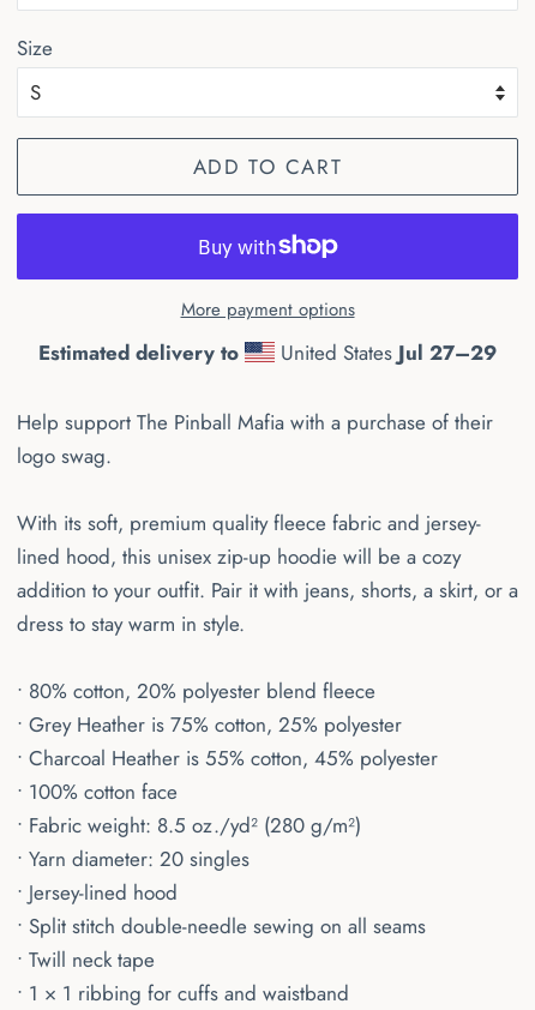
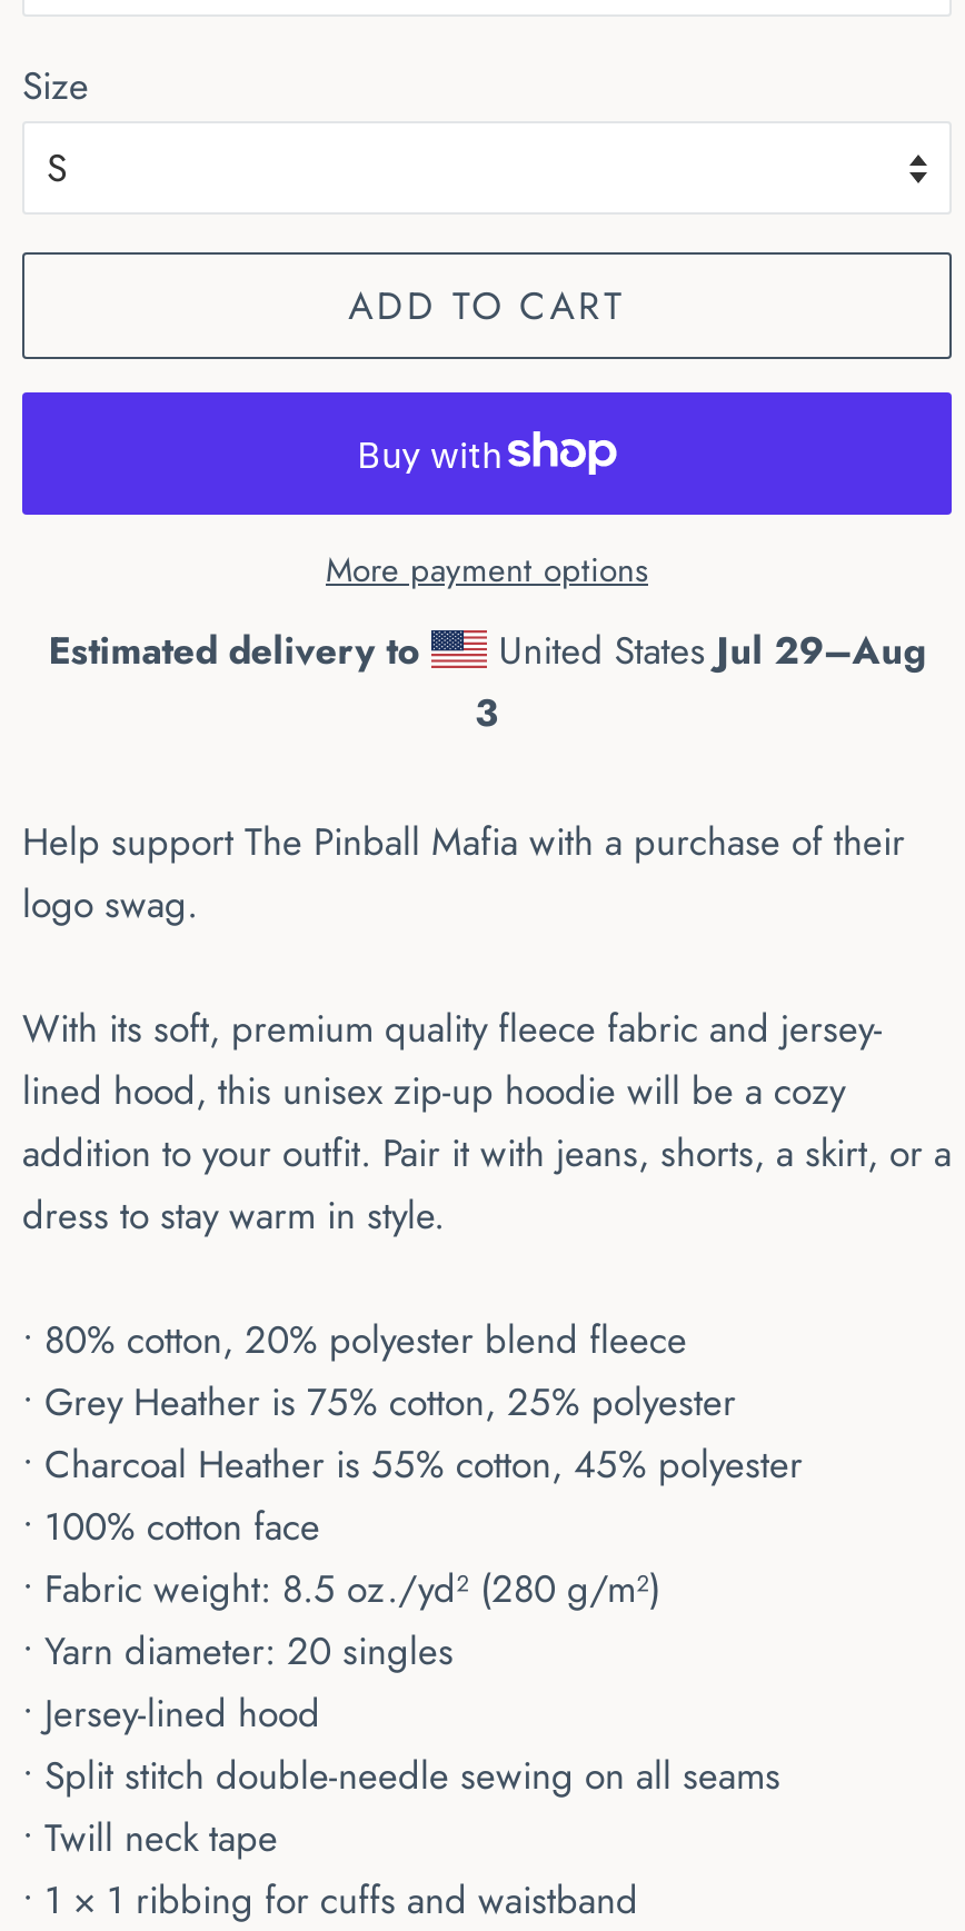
[275,338,497,367] United States Jul 27–29 -> [475,623,925,739] United States Jul 29–Aug | 3

